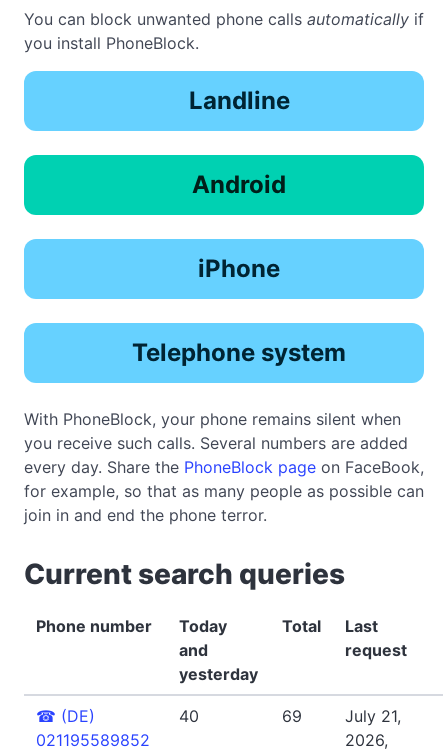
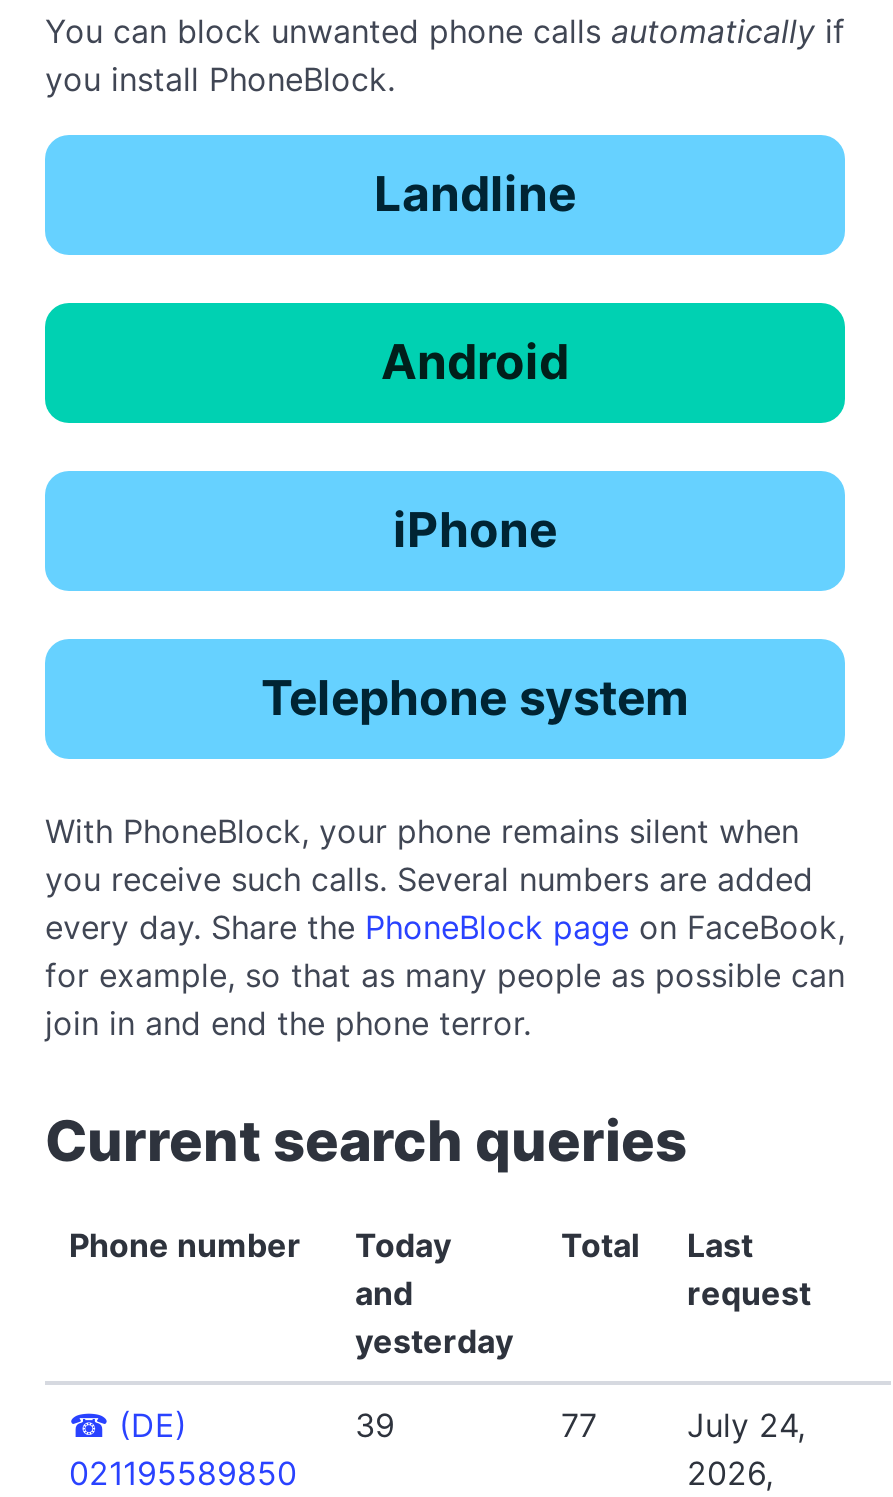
[179,706,199,726] 40 -> [355,1405,395,1445] 39
[282,706,302,726] 69 -> [561,1405,597,1445] 77
[345,706,401,726] July 21, -> [687,1405,805,1445] July 24,
[36,730,150,750] 021195589852 -> [69,1453,297,1493] 021195589850

